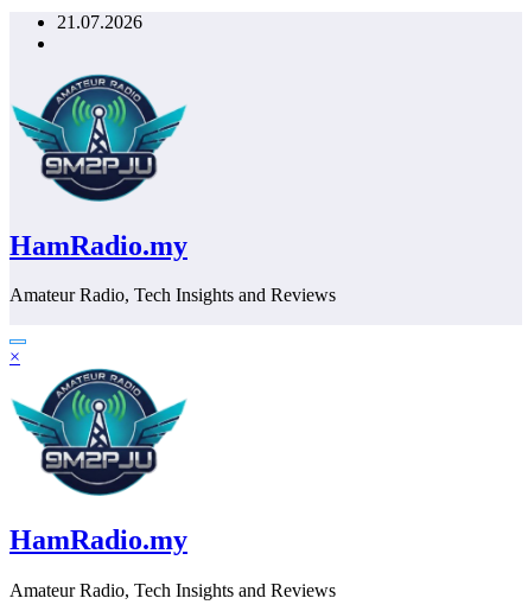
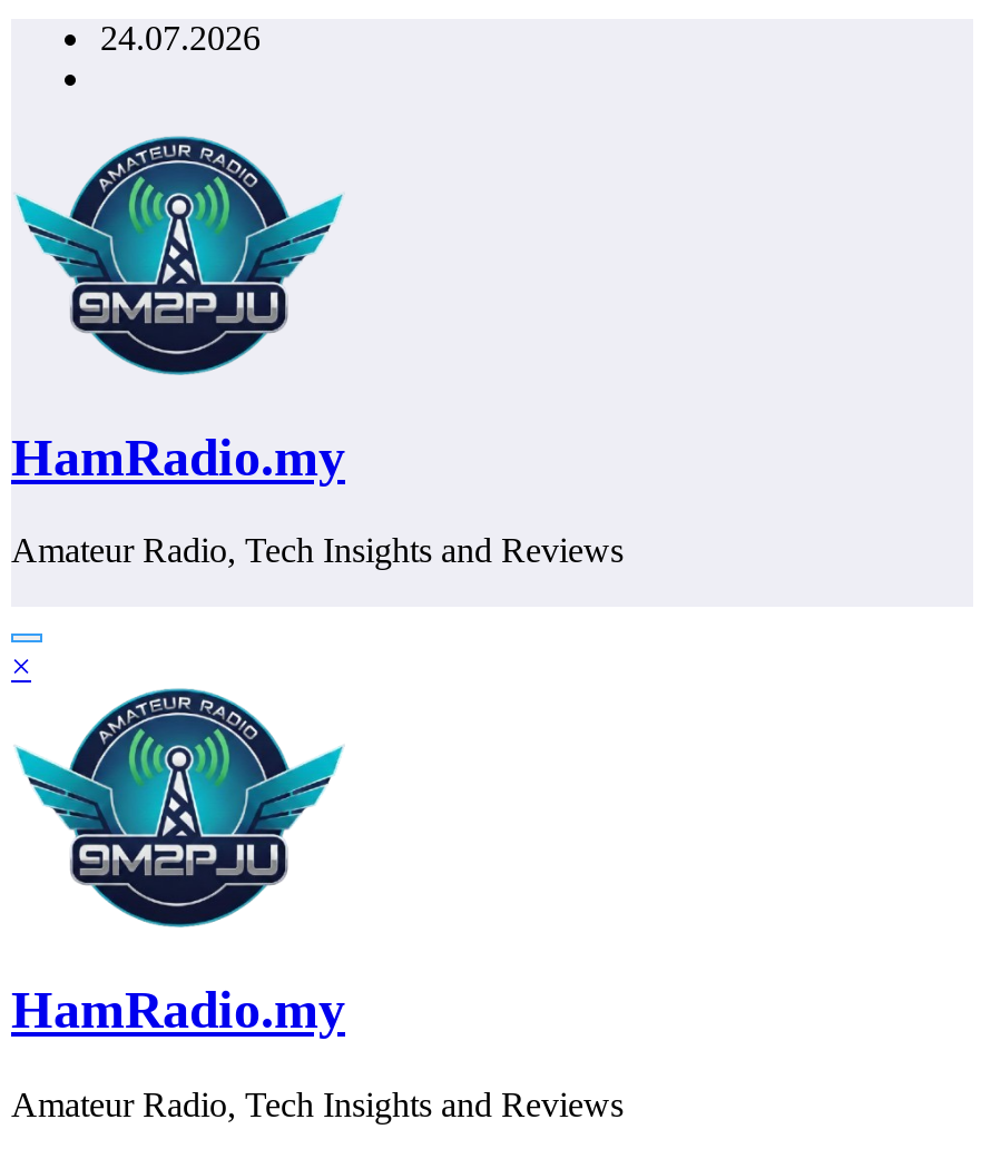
[57,12,142,32] 21.07.2026 -> [100,19,261,57] 24.07.2026

